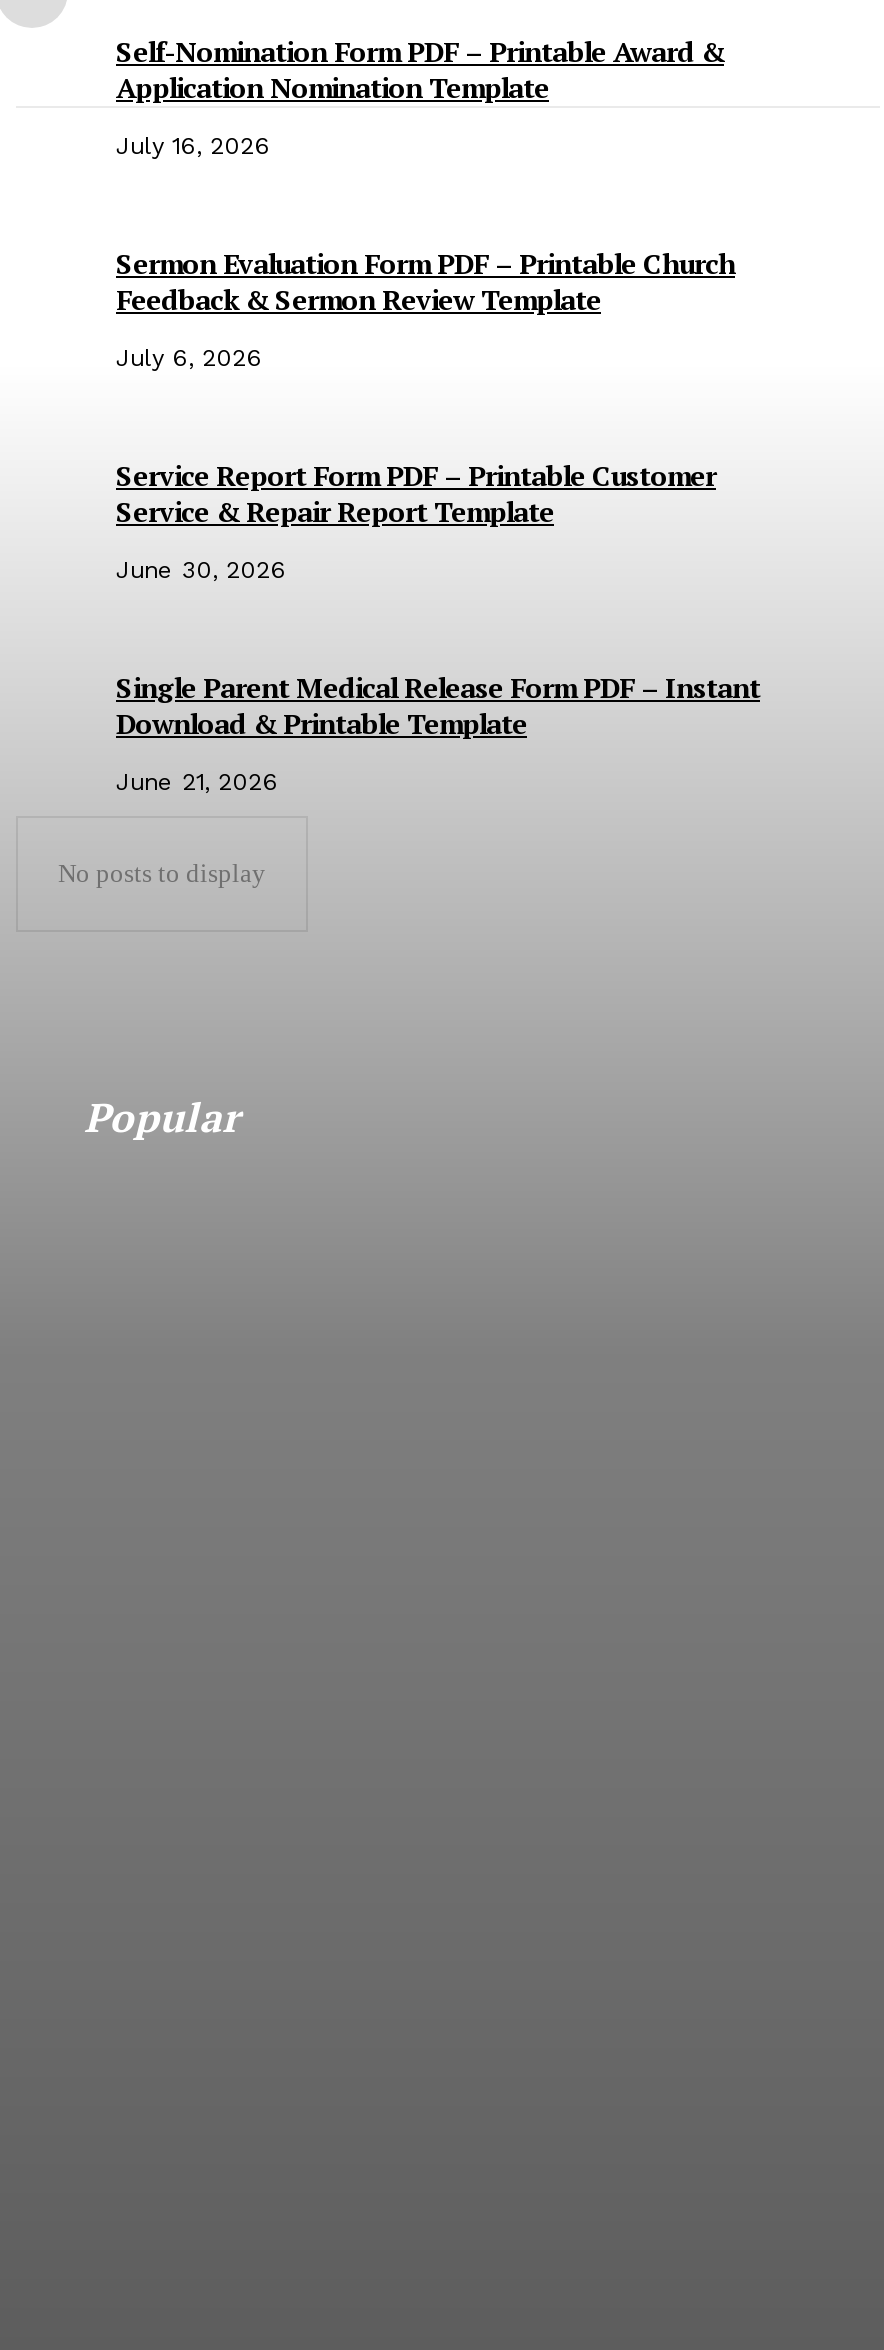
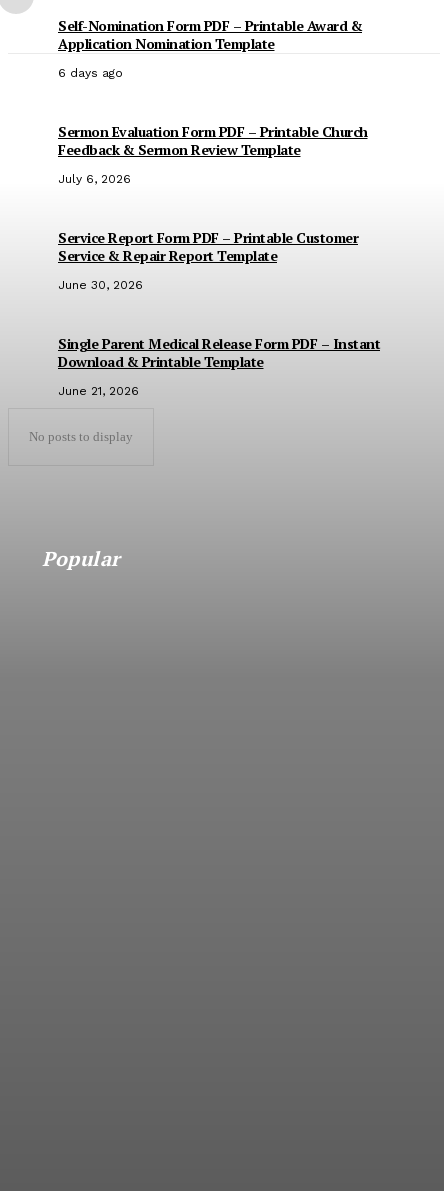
[116,132,270,160] July 16, 2026 -> [58,66,123,80] 6 days ago

